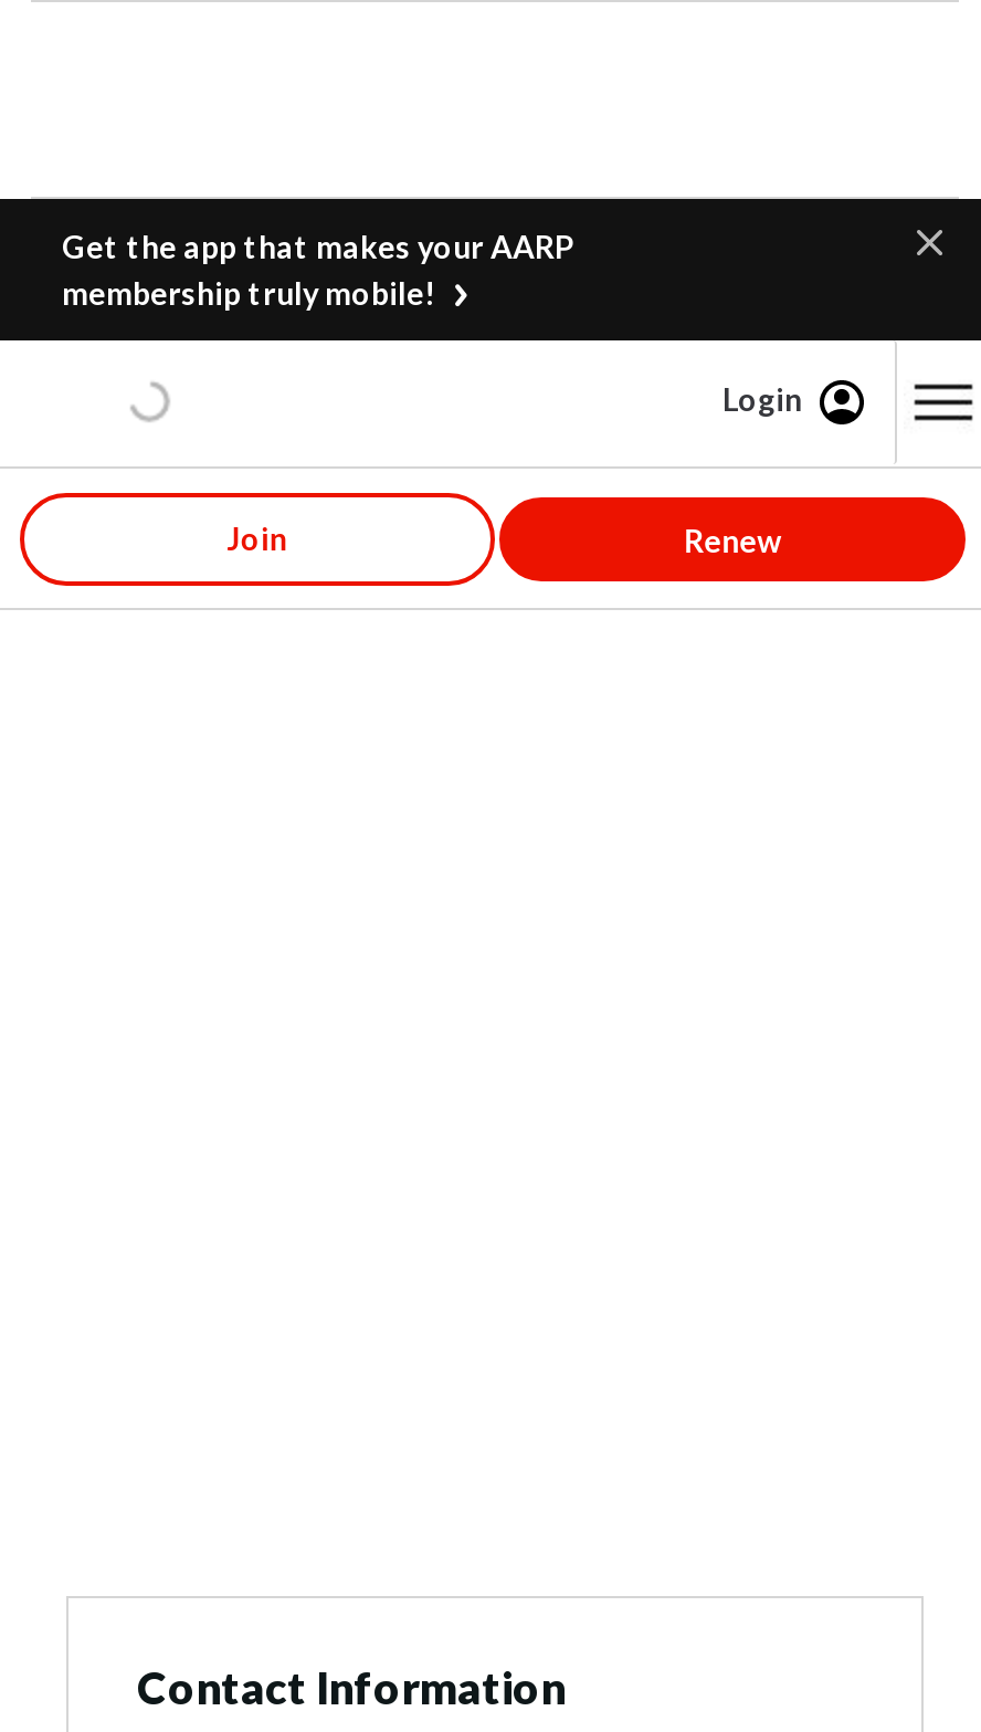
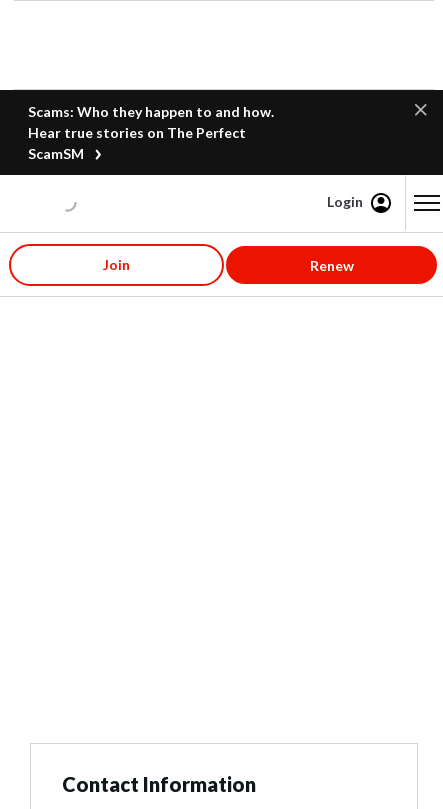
[62,228,574,312] Get the app that makes your AARP | membership truly mobile! -> [28,103,274,162] Scams: Who they happen to and how. | Hear true stories on The Perfect | ScamSM

